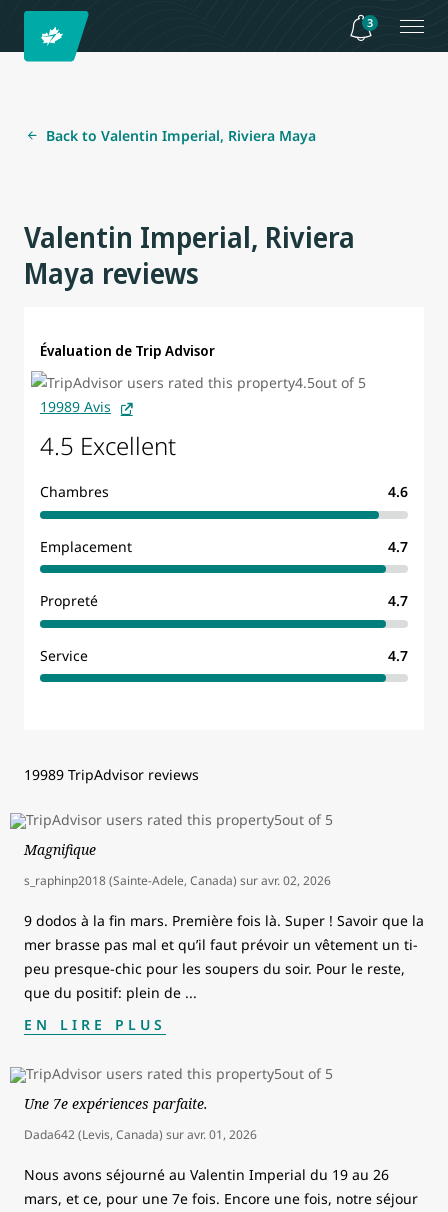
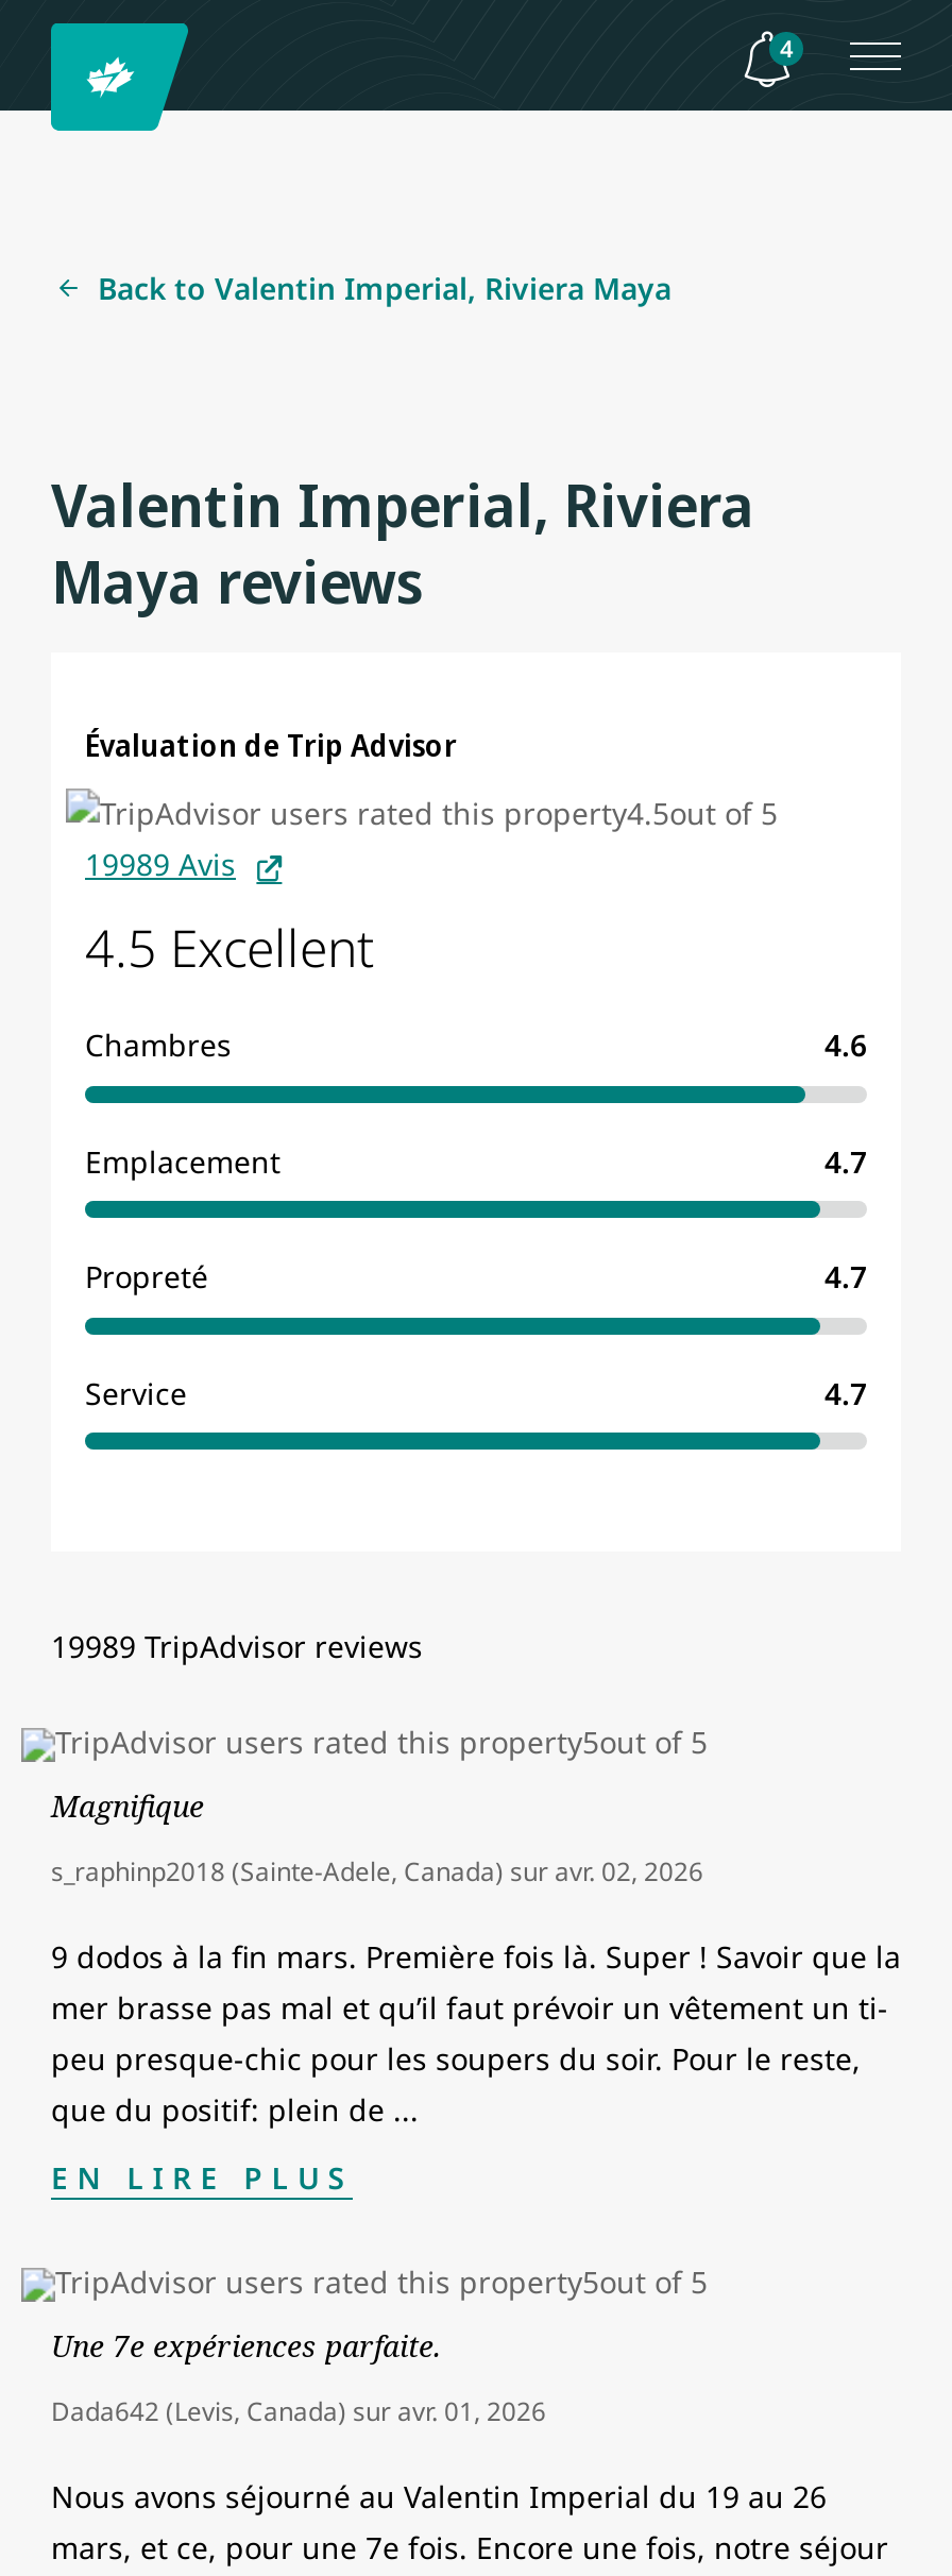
[367,14,373,29] 3 -> [780,31,793,63] 4

